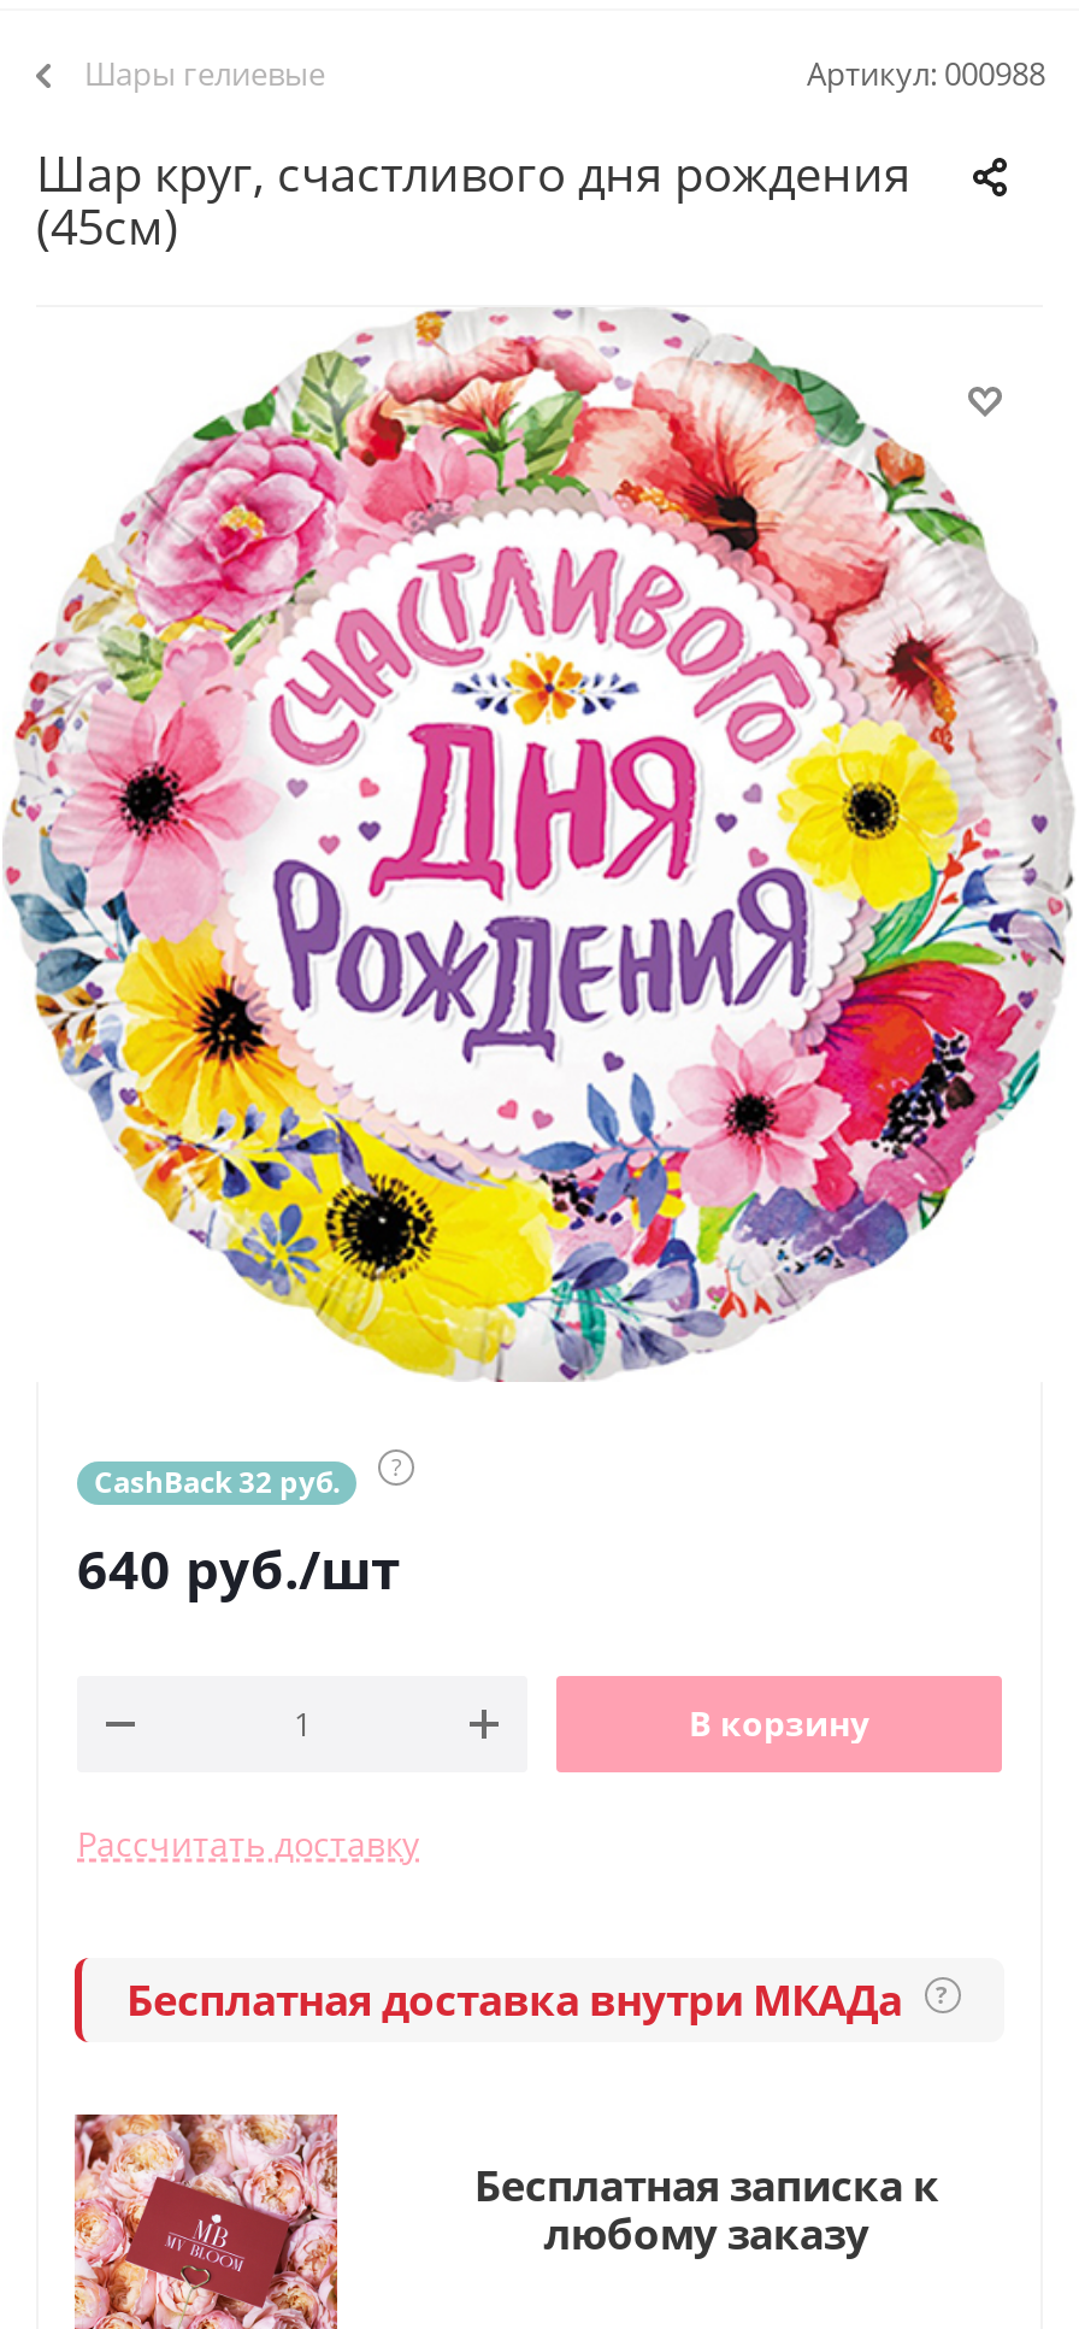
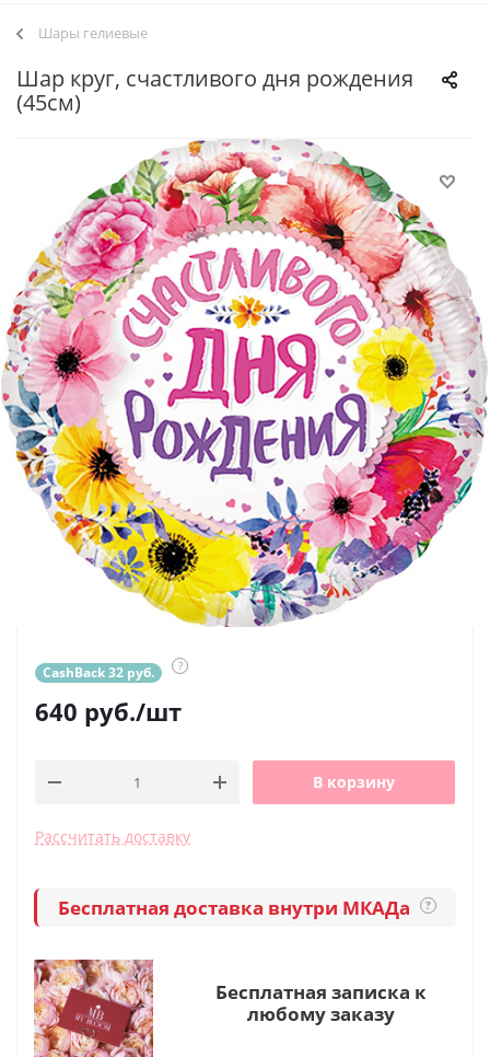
[807,52,1045,95] Артикул: 000988 -> none

